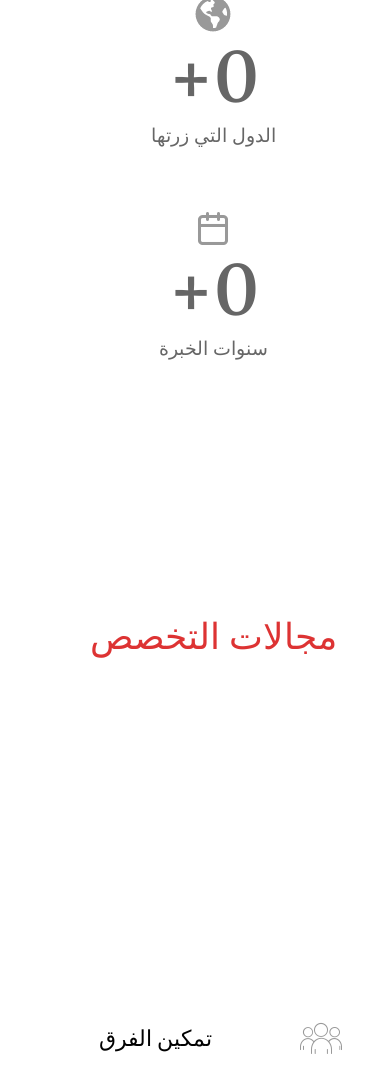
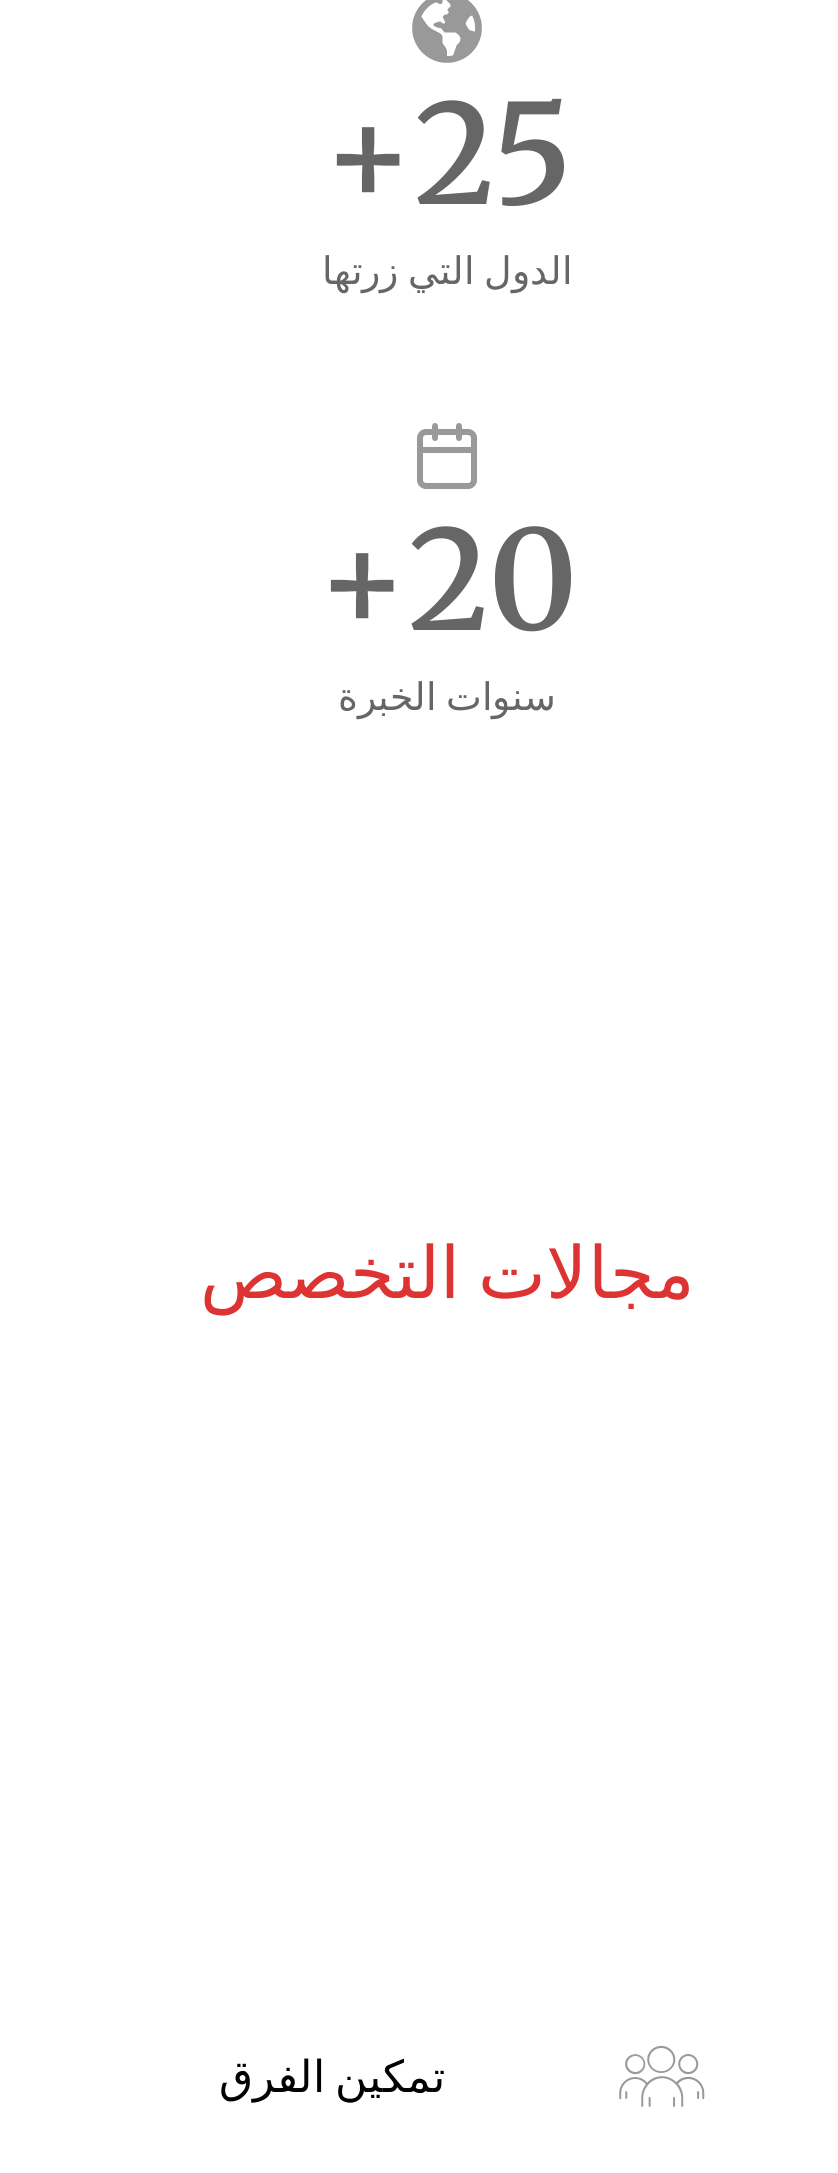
[213,34,258,121] 0 -> [414,67,572,241] 25
[213,247,258,334] 0 -> [408,494,578,668] 20

